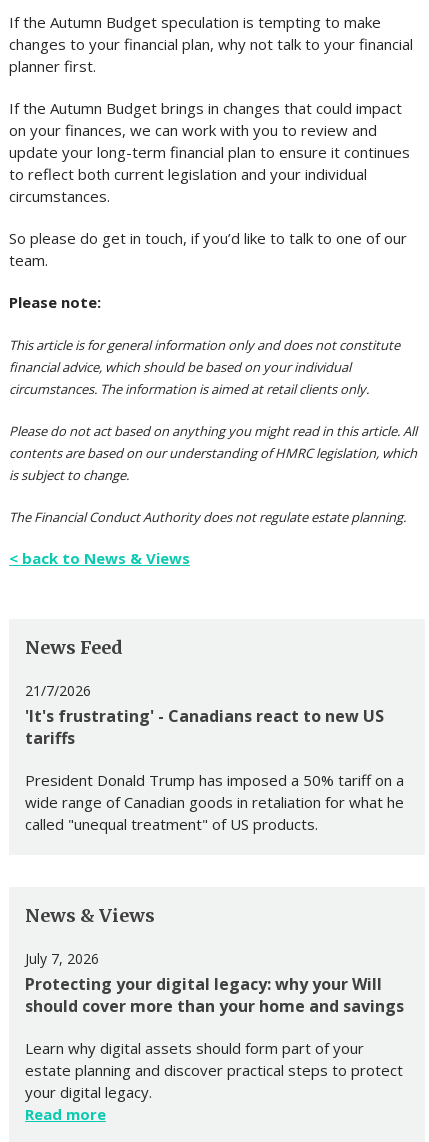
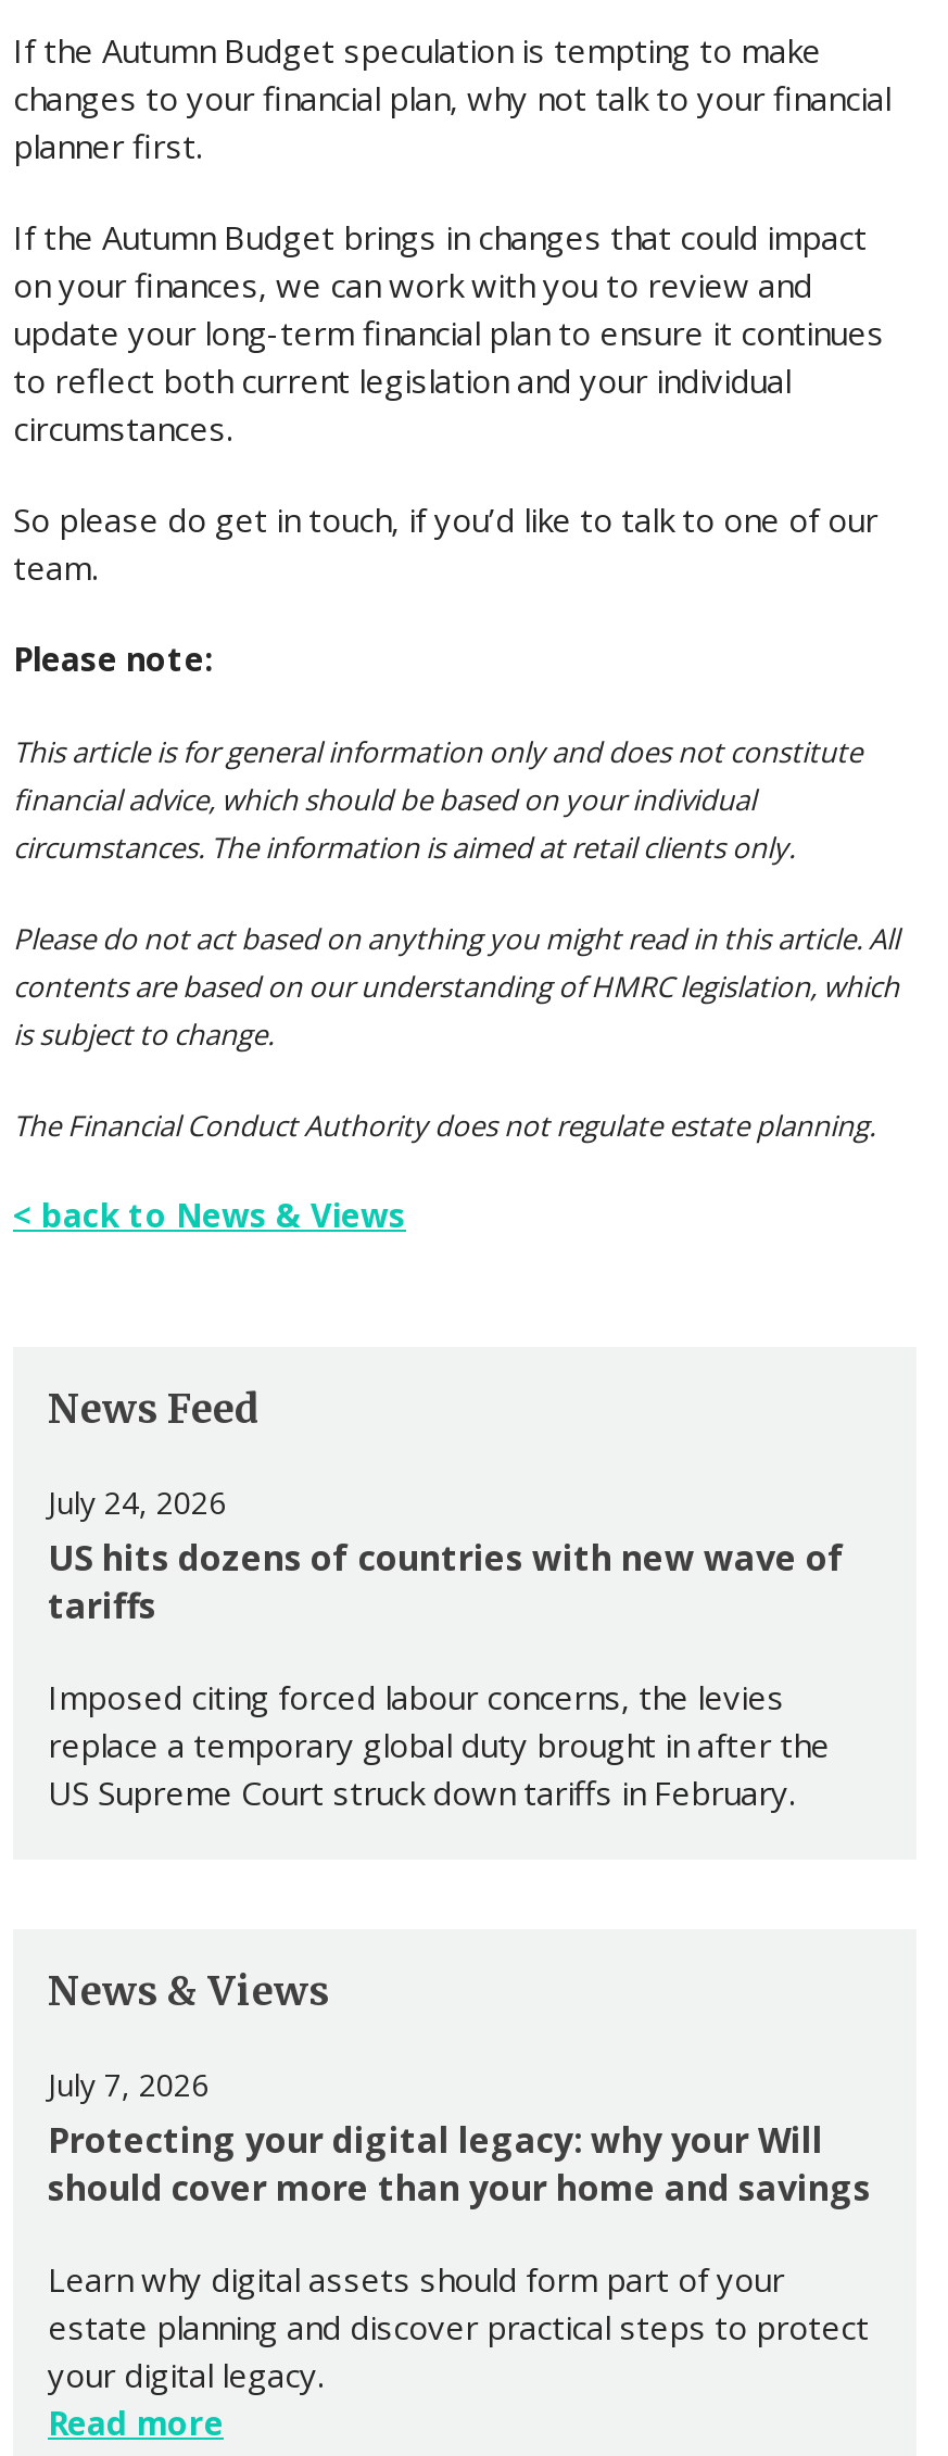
[25,681,384,727] 21/7/2026 | 'It's frustrating' - Canadians react to new US -> [48,1482,845,1582] July 24, 2026 | US hits dozens of countries with new wave of
[25,770,404,834] President Donald Trump has imposed a 50% tariff on a | wide range of Canadian goods in retaliation for what he | called "unequal treatment" of US products. -> [48,1676,830,1815] Imposed citing forced labour concerns, the levies | replace a temporary global duty brought in after the | US Supreme Court struck down tariffs in February.

